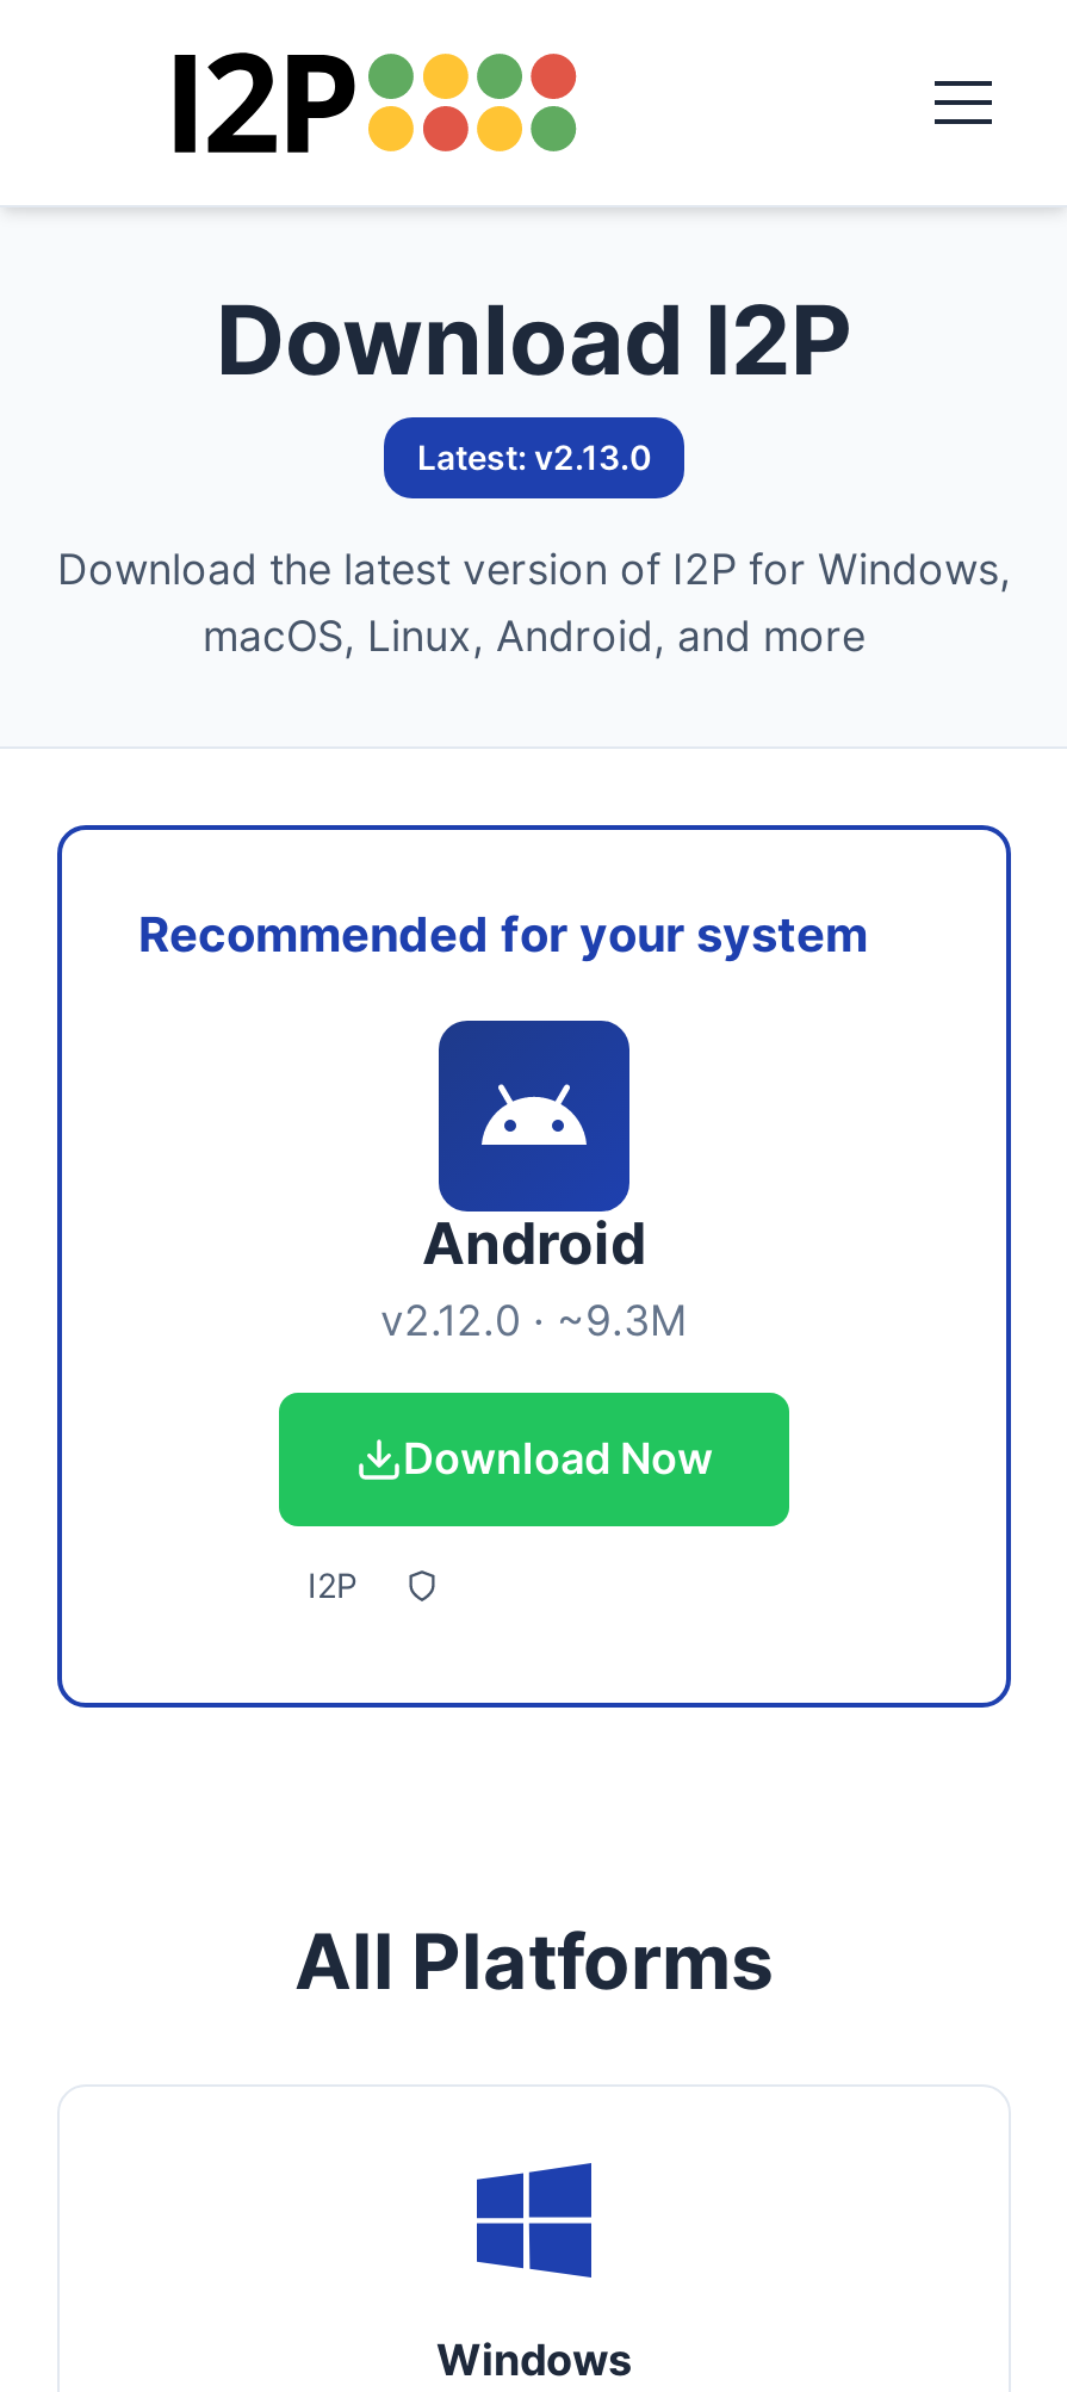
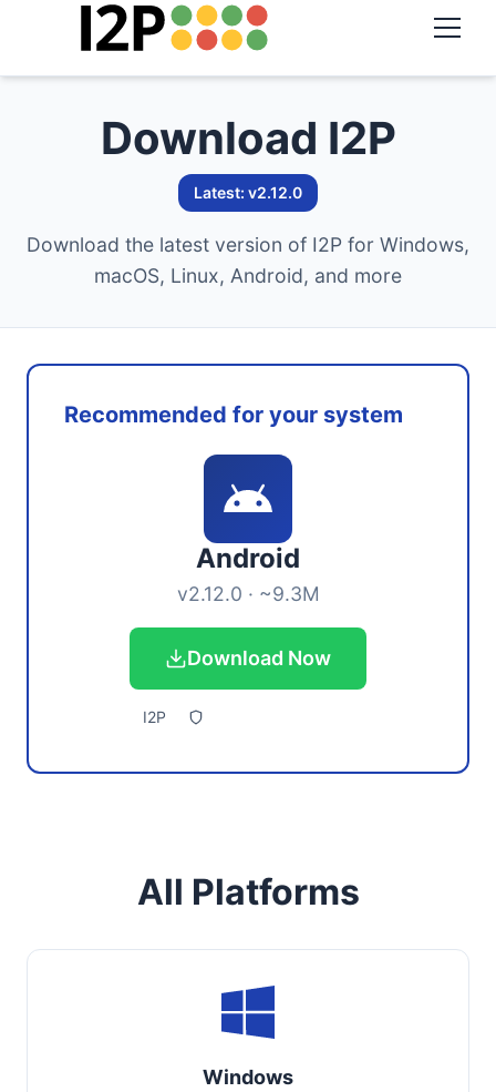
[417,436,651,477] Latest: v2.13.0 -> [194,183,302,202] Latest: v2.12.0

